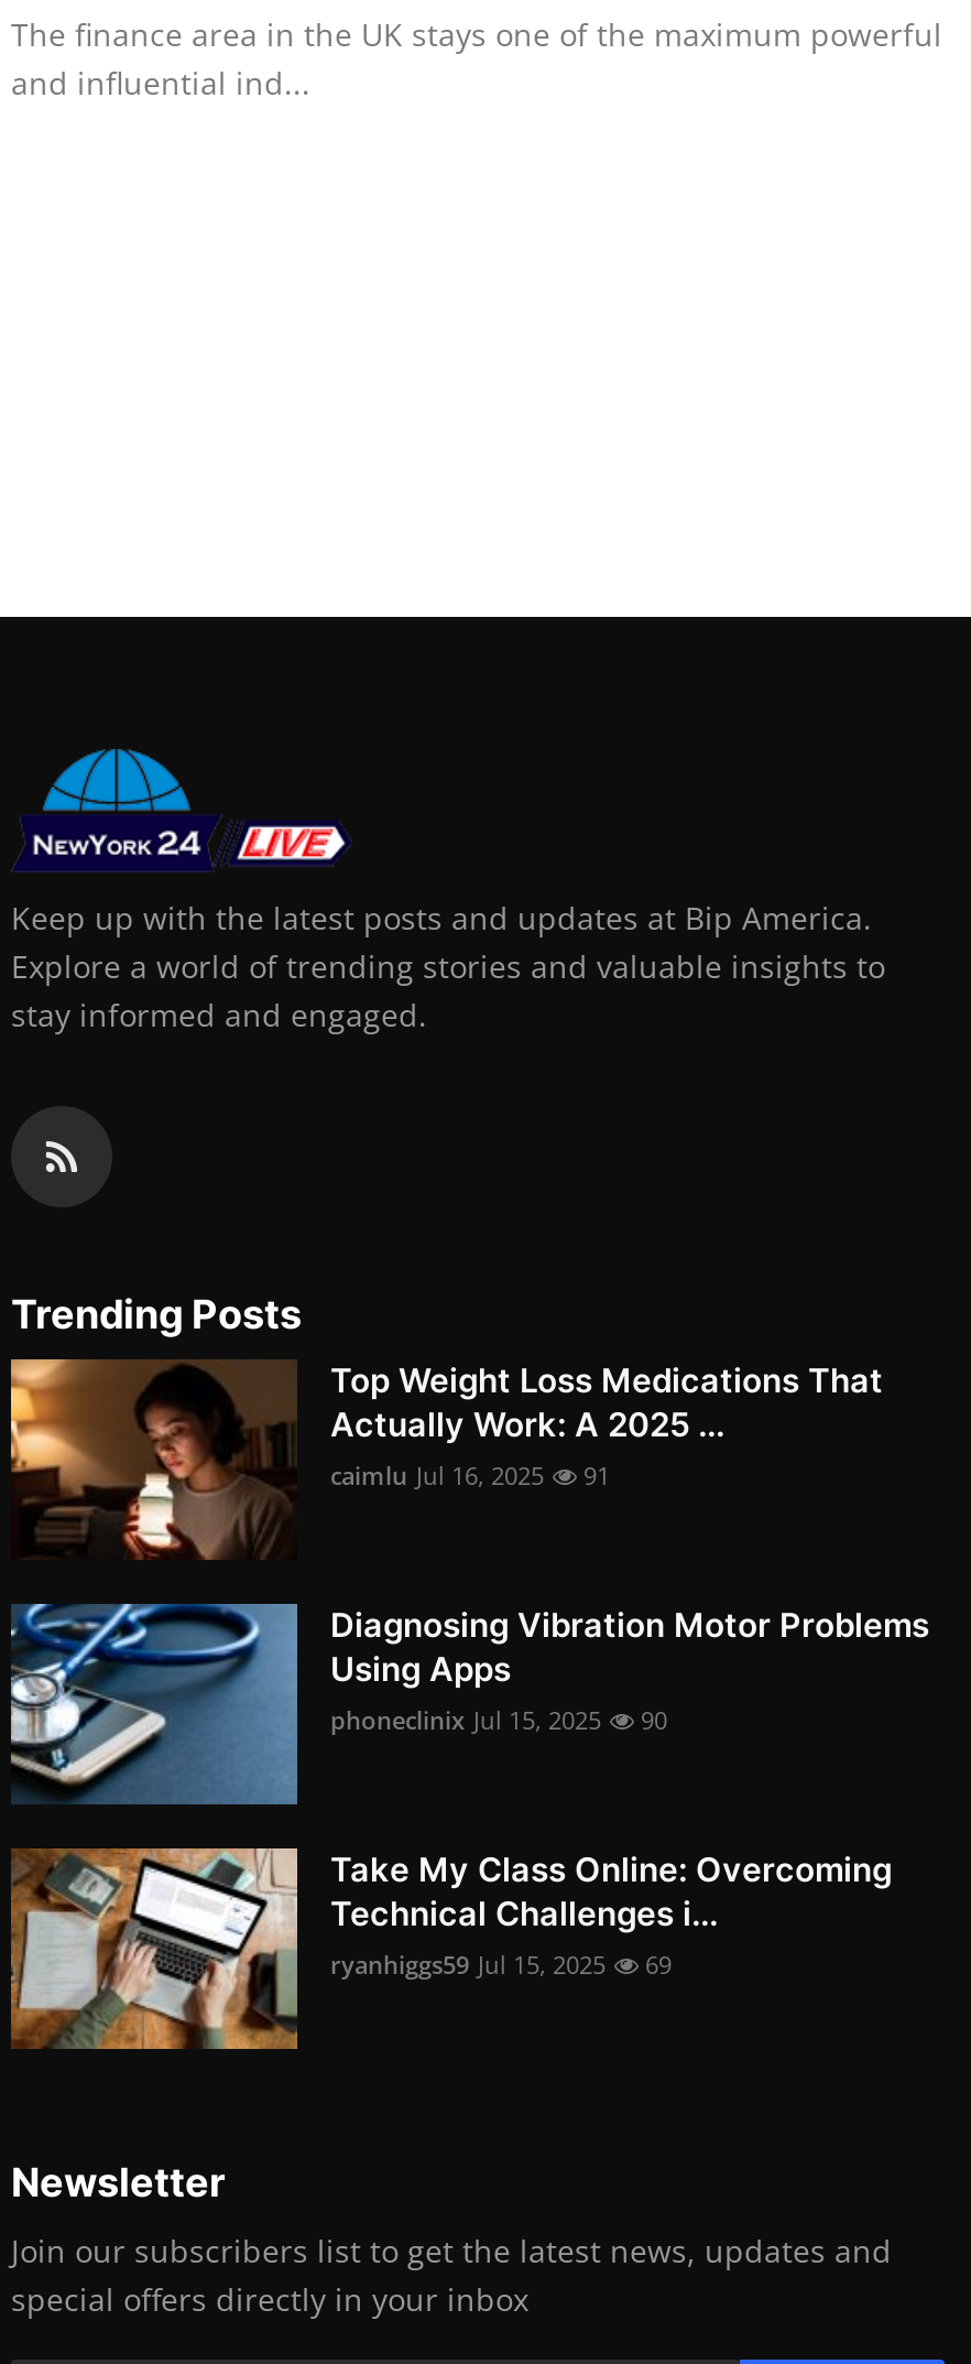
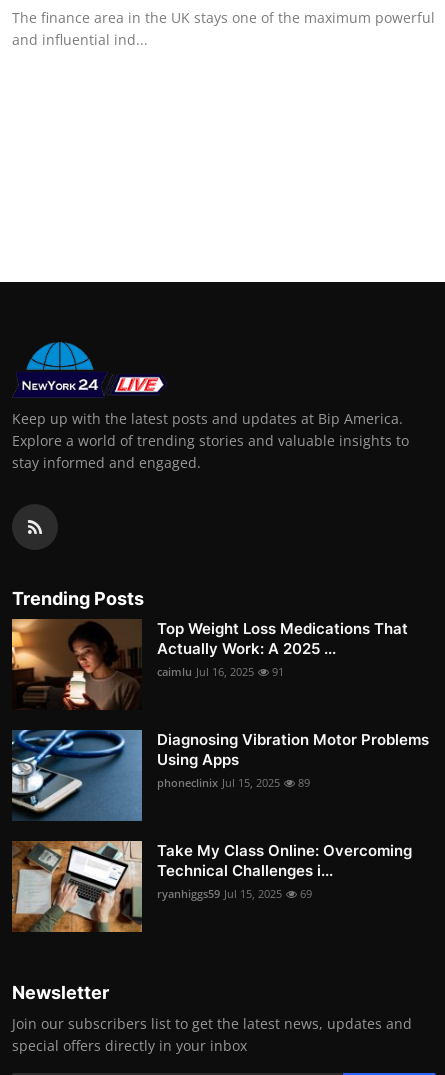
[330,1703,667,1736] phoneclinix Jul 15, 2025 90 -> [157,775,310,790] phoneclinix Jul 15, 2025 89

